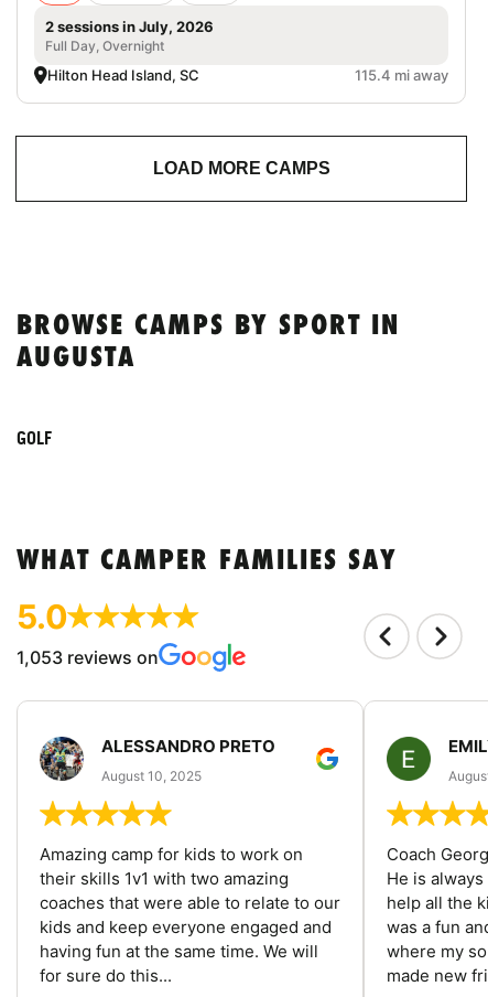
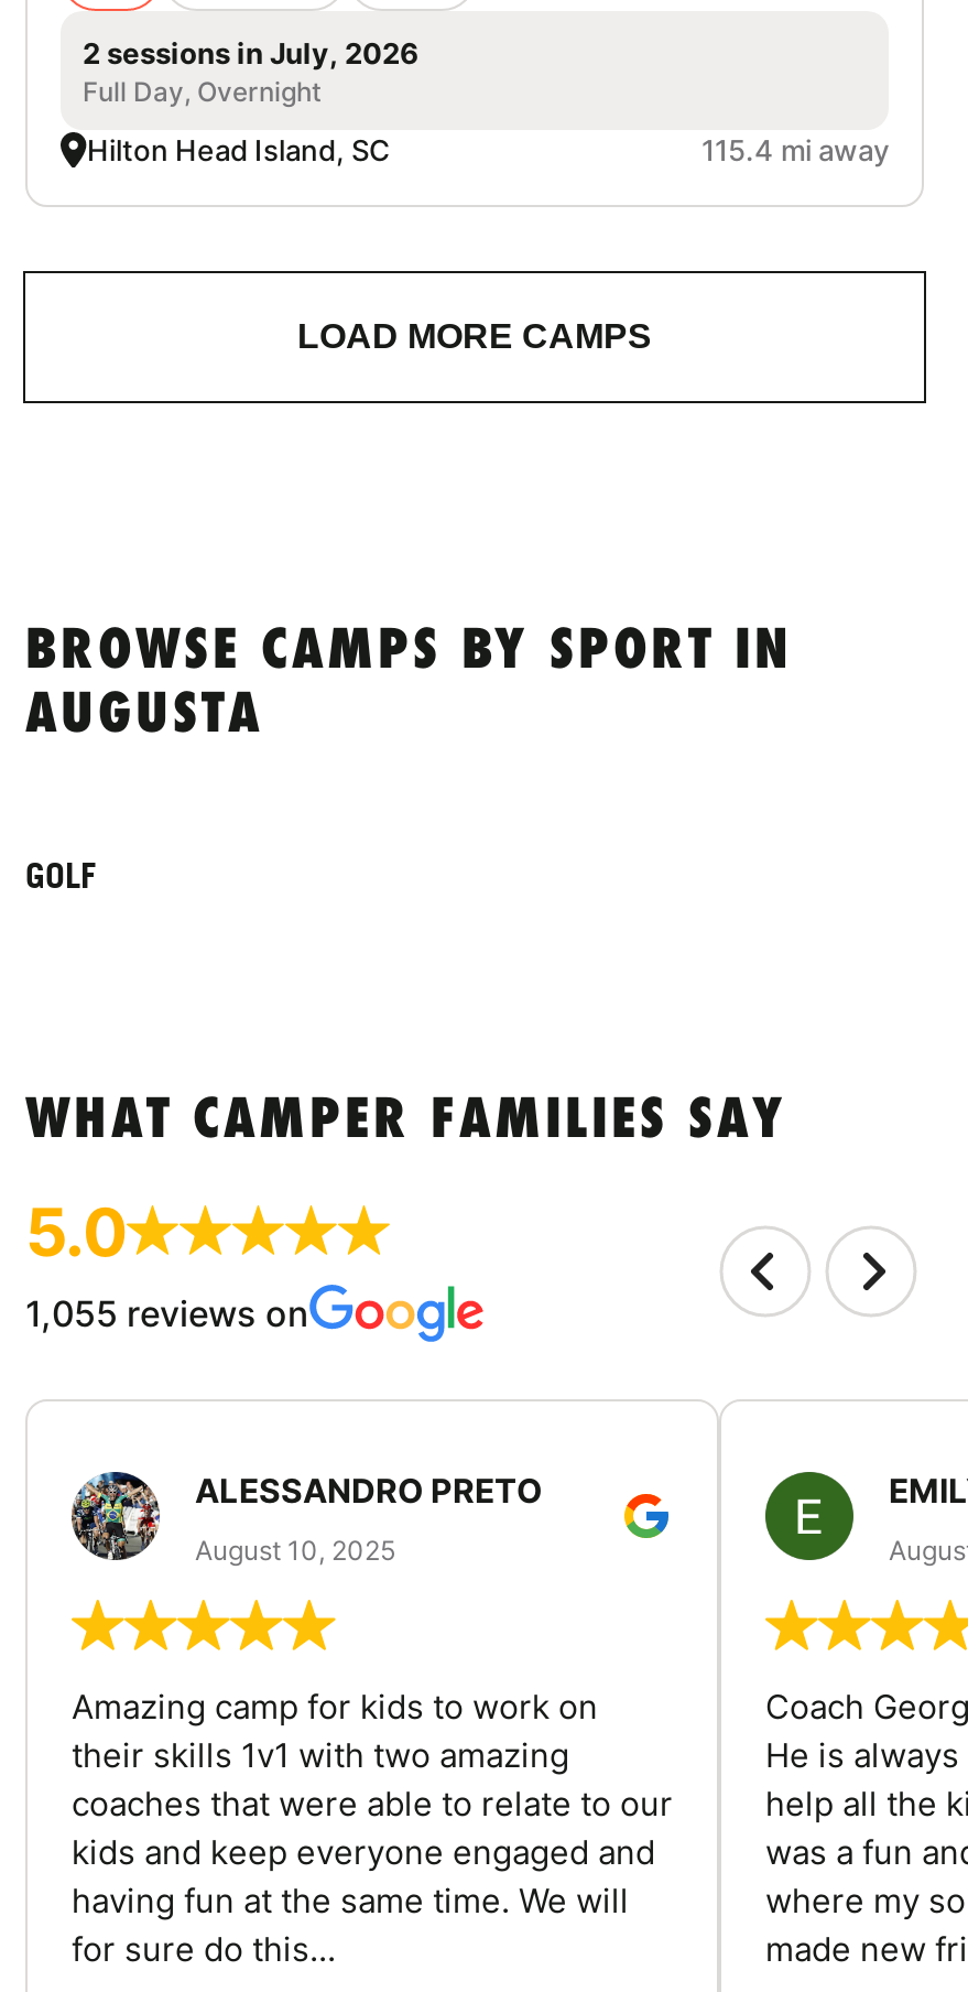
[17,646,159,668] 1,053 reviews on -> [25,1291,309,1335] 1,055 reviews on

